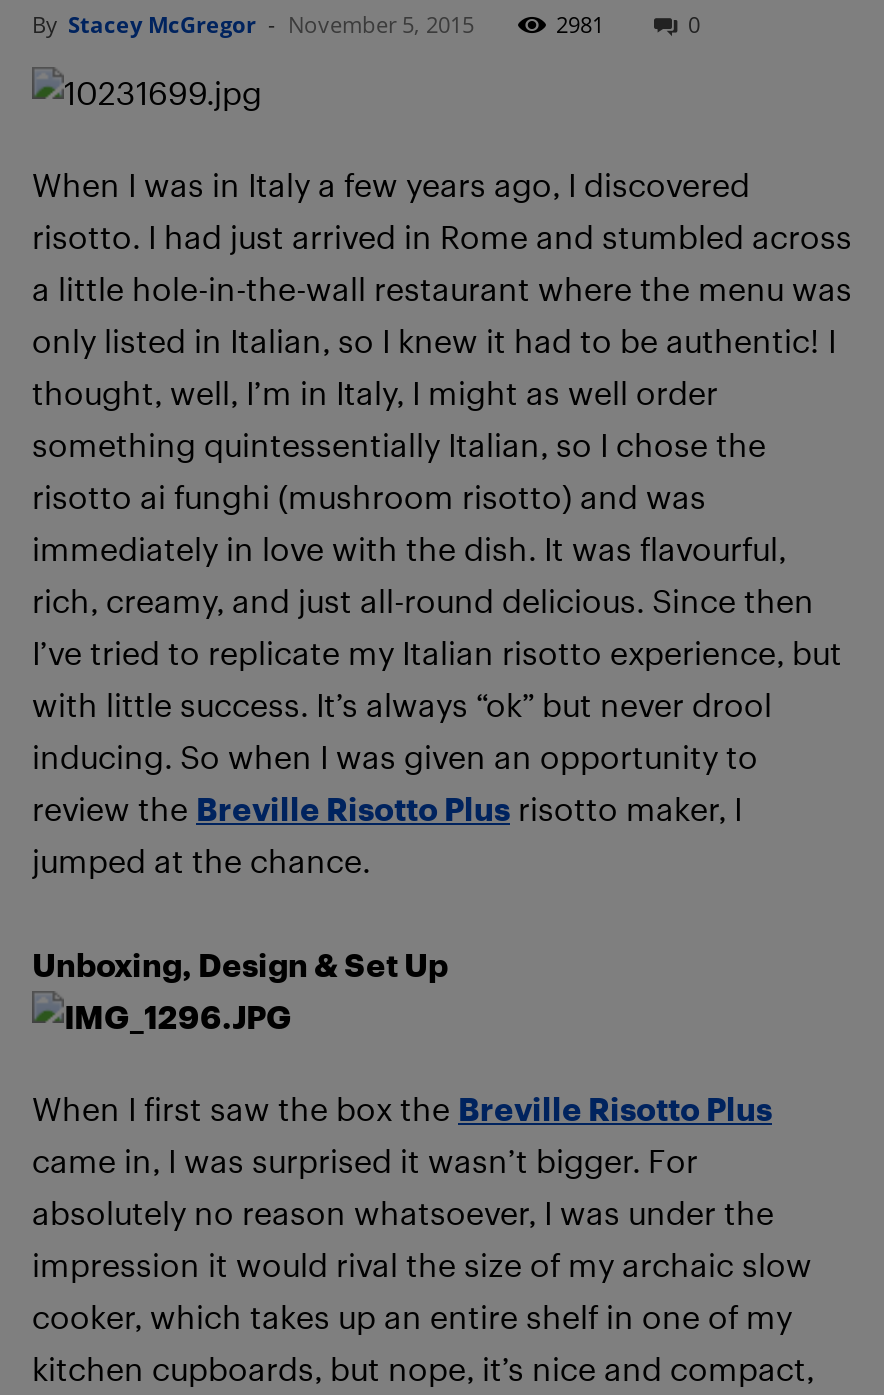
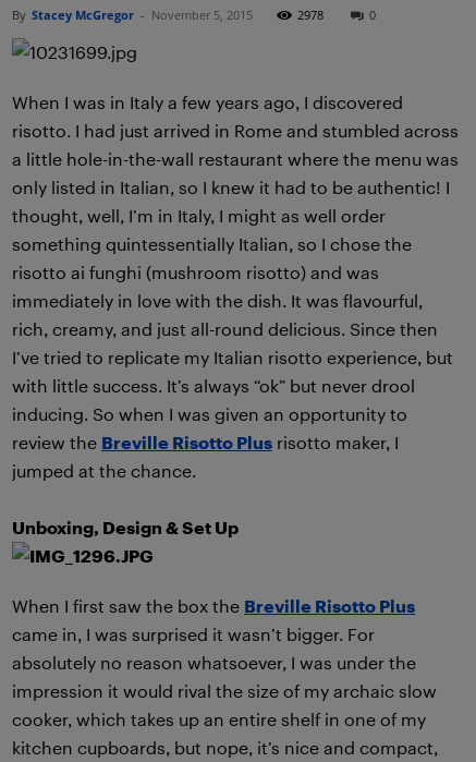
[556,9,604,39] 2981 -> [297,7,324,23] 2978

